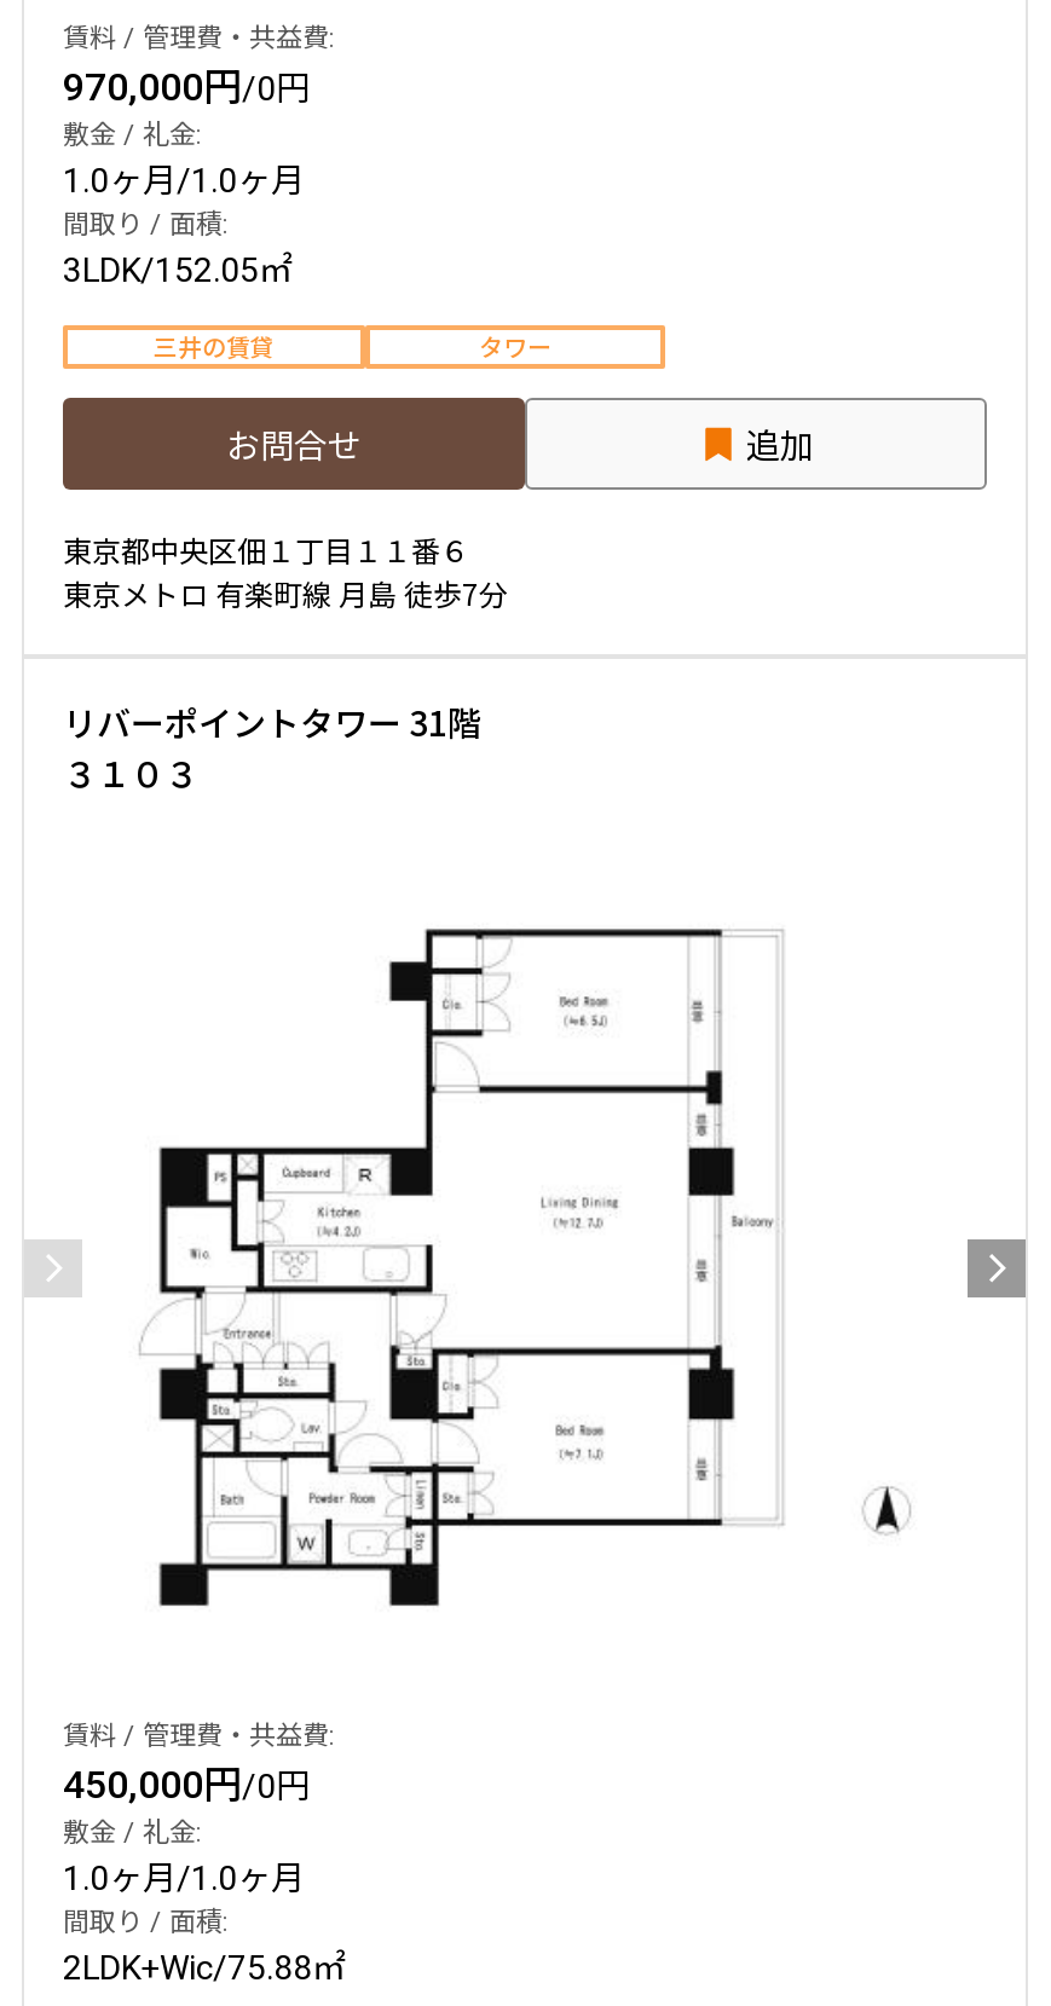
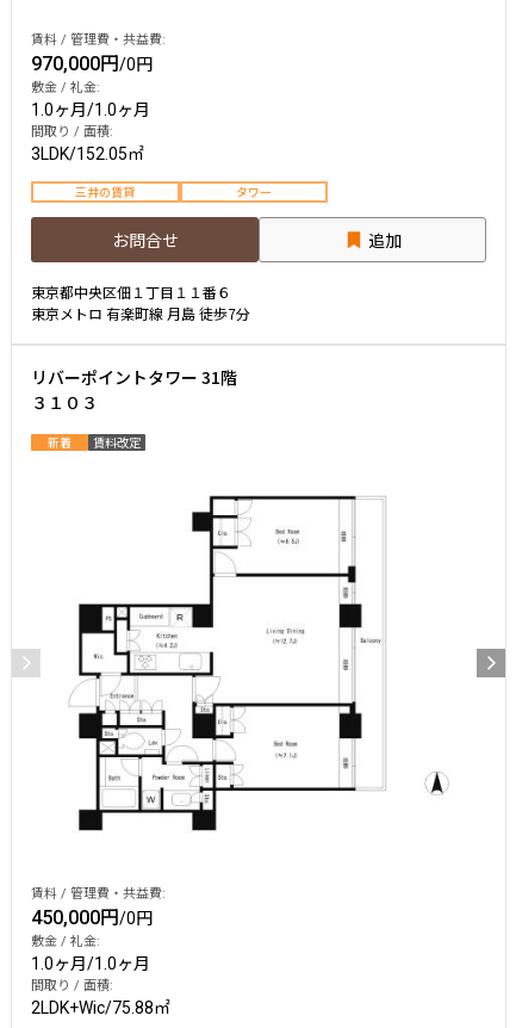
none -> [48,433,141,451] 新着 | 賃料改定

